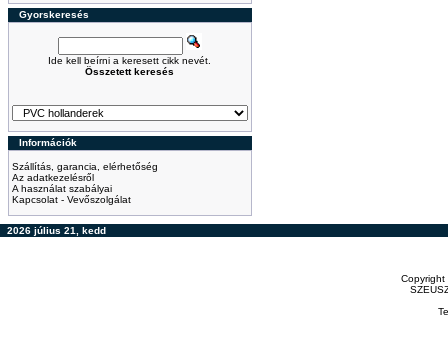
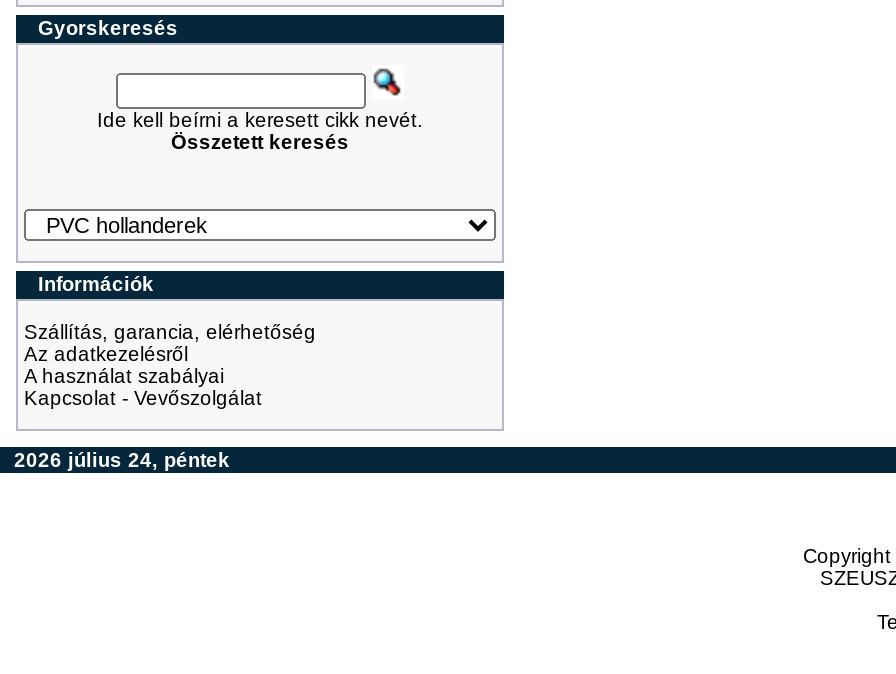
[1,225,112,236] 2026 július 21, kedd -> [2,449,242,471] 2026 július 24, péntek

